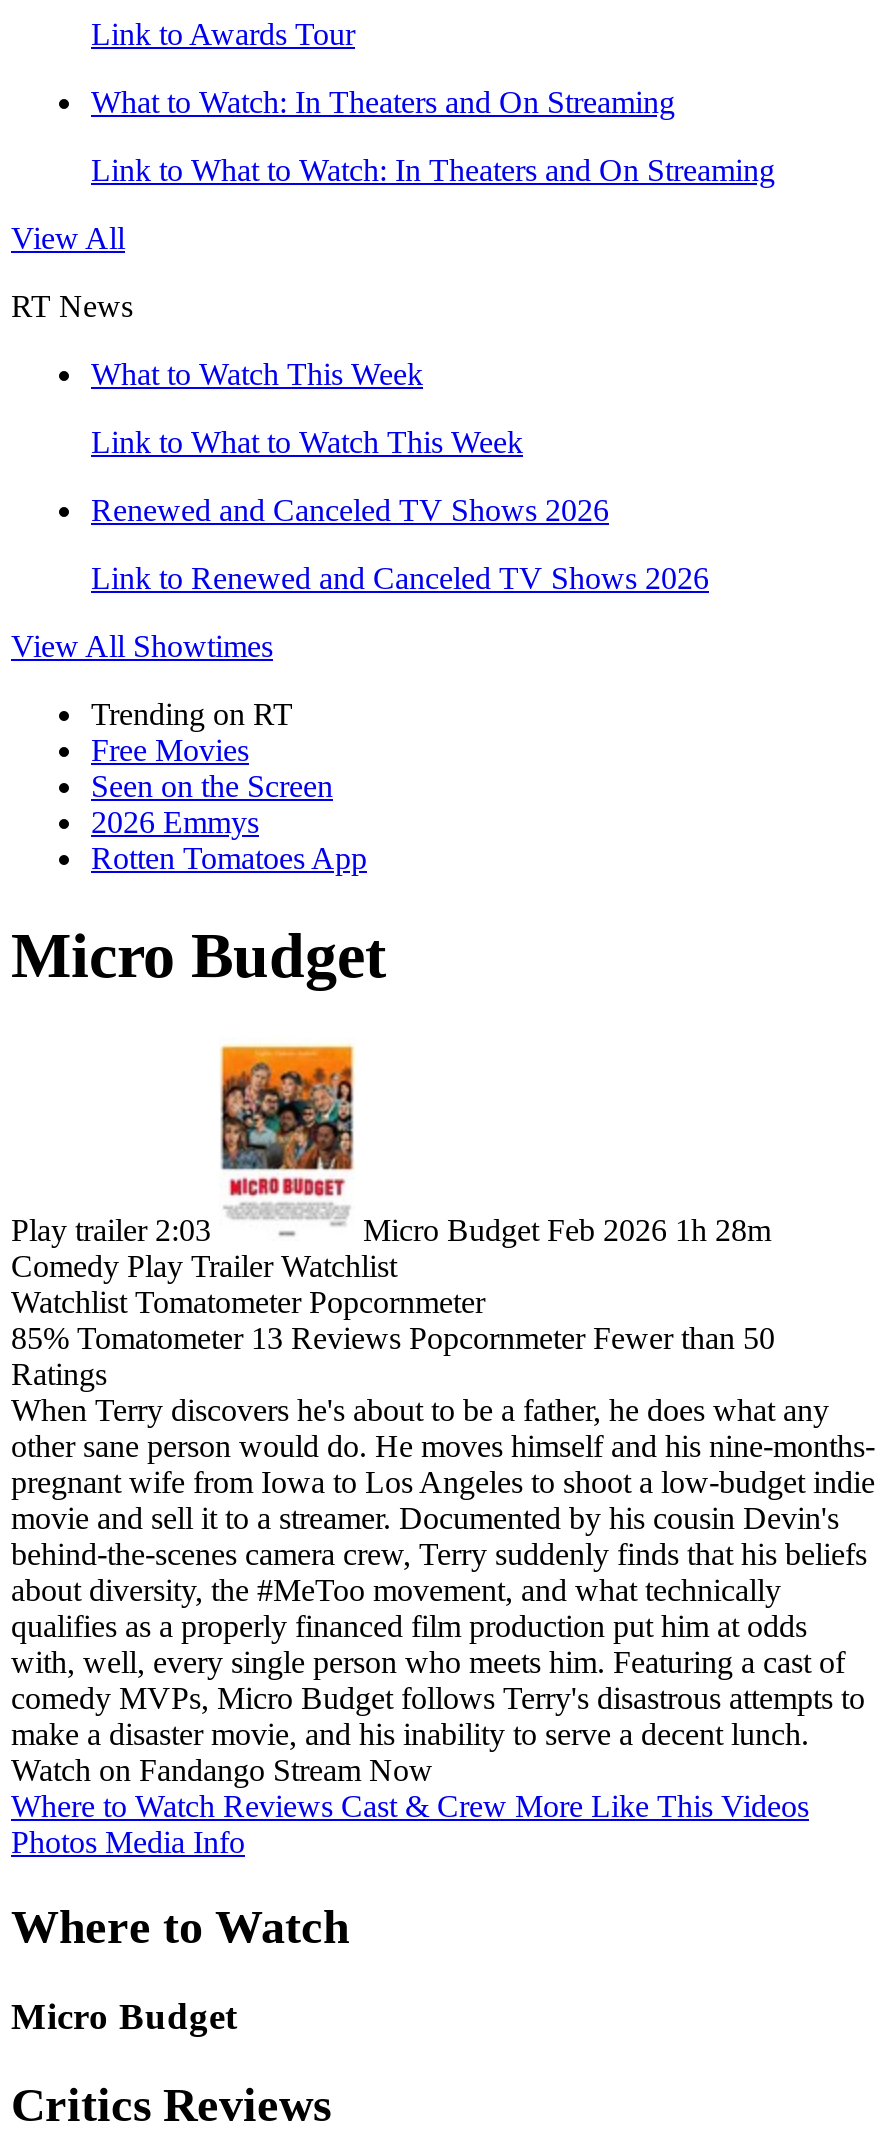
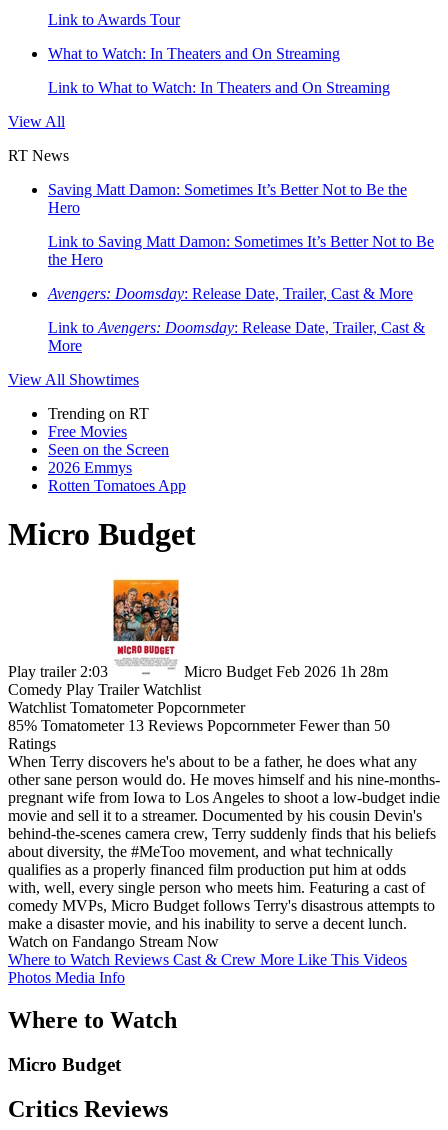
[91,357,423,391] What to Watch This Week -> [48,181,407,216] Saving Matt Damon: Sometimes It’s Better Not to Be the | Hero
[91,425,523,459] Link to What to Watch This Week -> [48,233,434,268] Link to Saving Matt Damon: Sometimes It’s Better Not to Be | the Hero
[91,493,609,527] Renewed and Canceled TV Shows 2026 -> [48,285,413,302] Avengers: Doomsday: Release Date, Trailer, Cast & More
[91,561,709,595] Link to Renewed and Canceled TV Shows 2026 -> [48,319,425,354] Link to Avengers: Doomsday: Release Date, Trailer, Cast & | More

